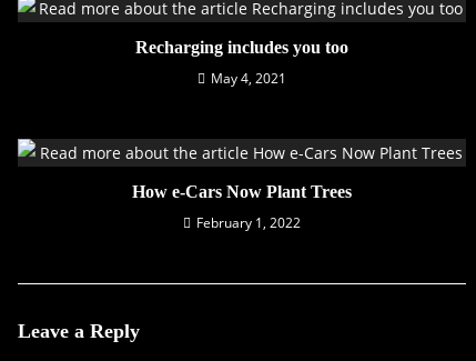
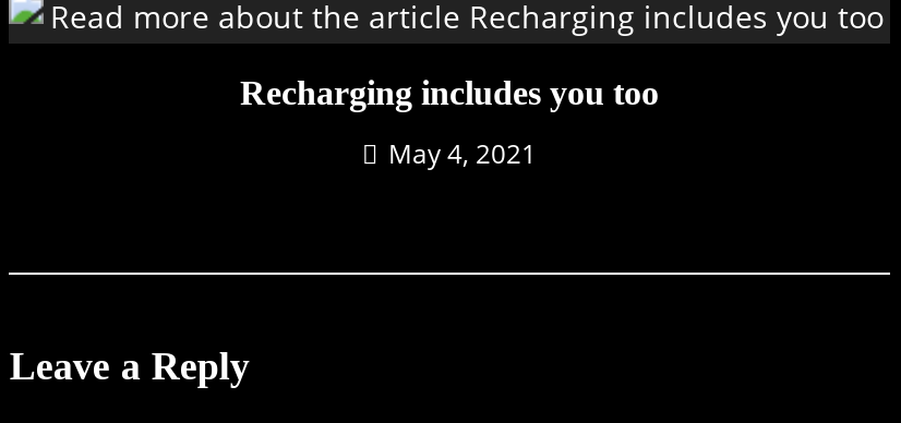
[132,182,352,232] How e-Cars Now Plant Trees | February 1, 2022 -> none

